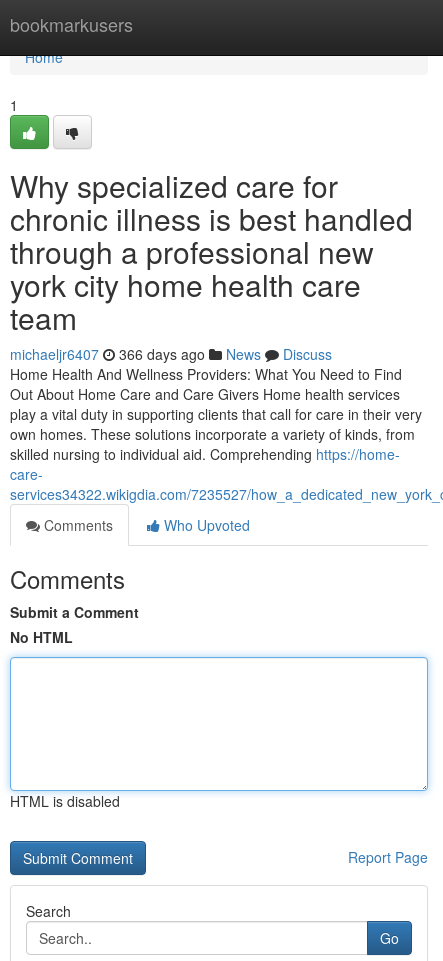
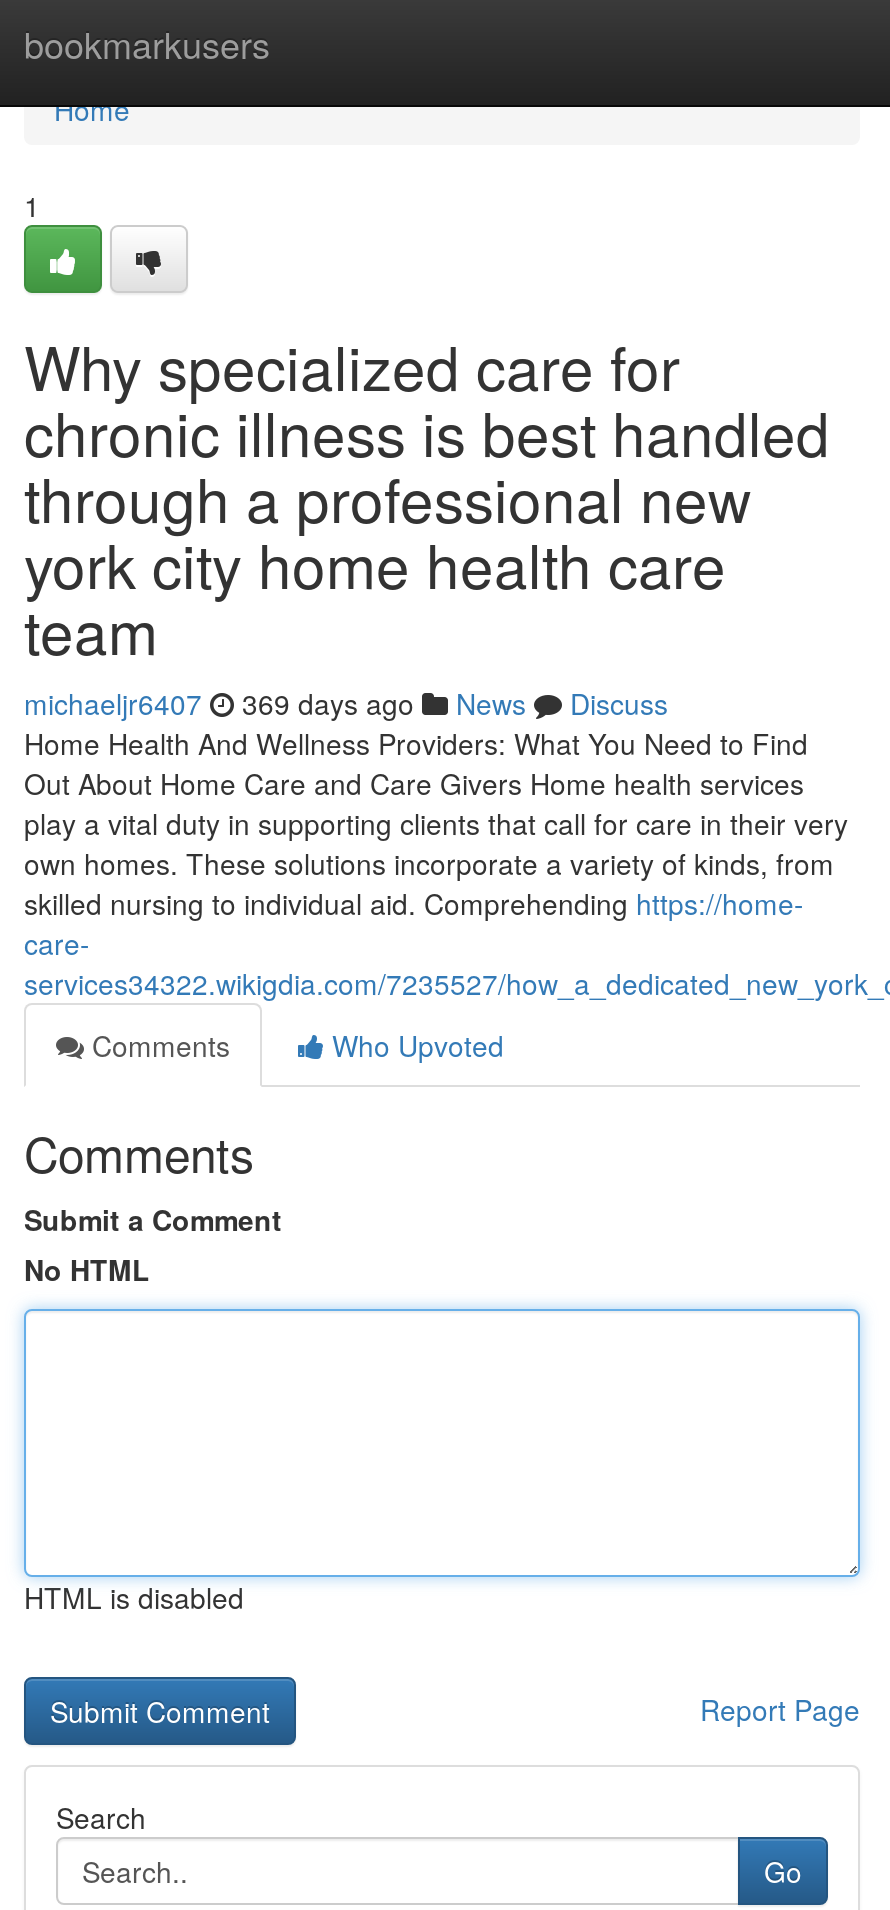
[10,344,332,364] michaeljr6407 366 days ago News Discuss -> [24,683,668,723] michaeljr6407 369 days ago News Discuss

